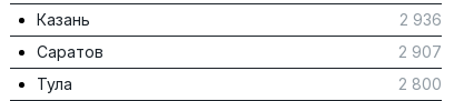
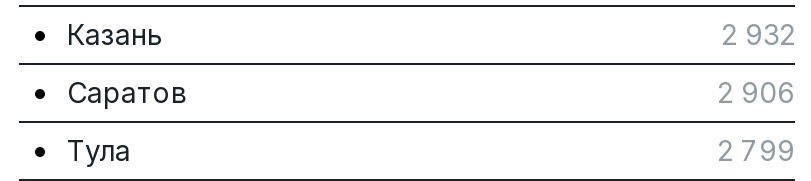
[399,10,442,29] 2 936 -> [721,17,795,51] 2 932
[398,42,442,61] 2 907 -> [717,75,795,109] 2 906
[398,74,442,93] 2 800 -> [717,133,795,167] 2 799

